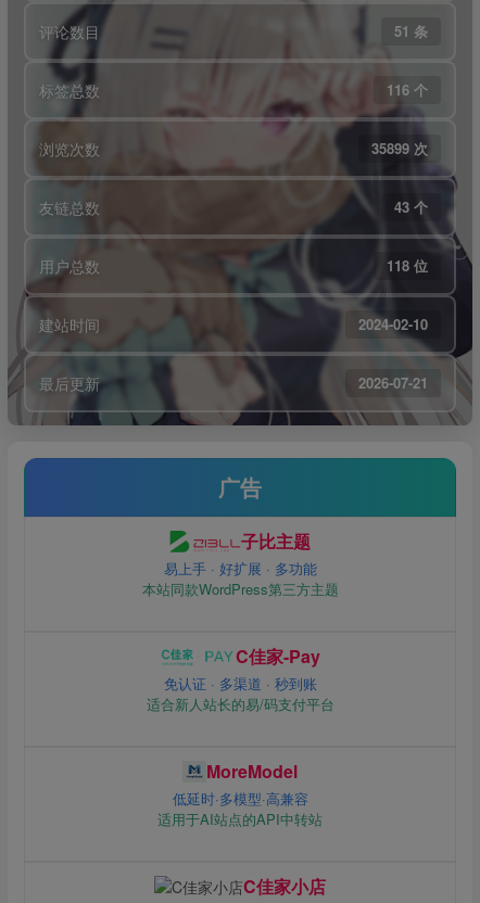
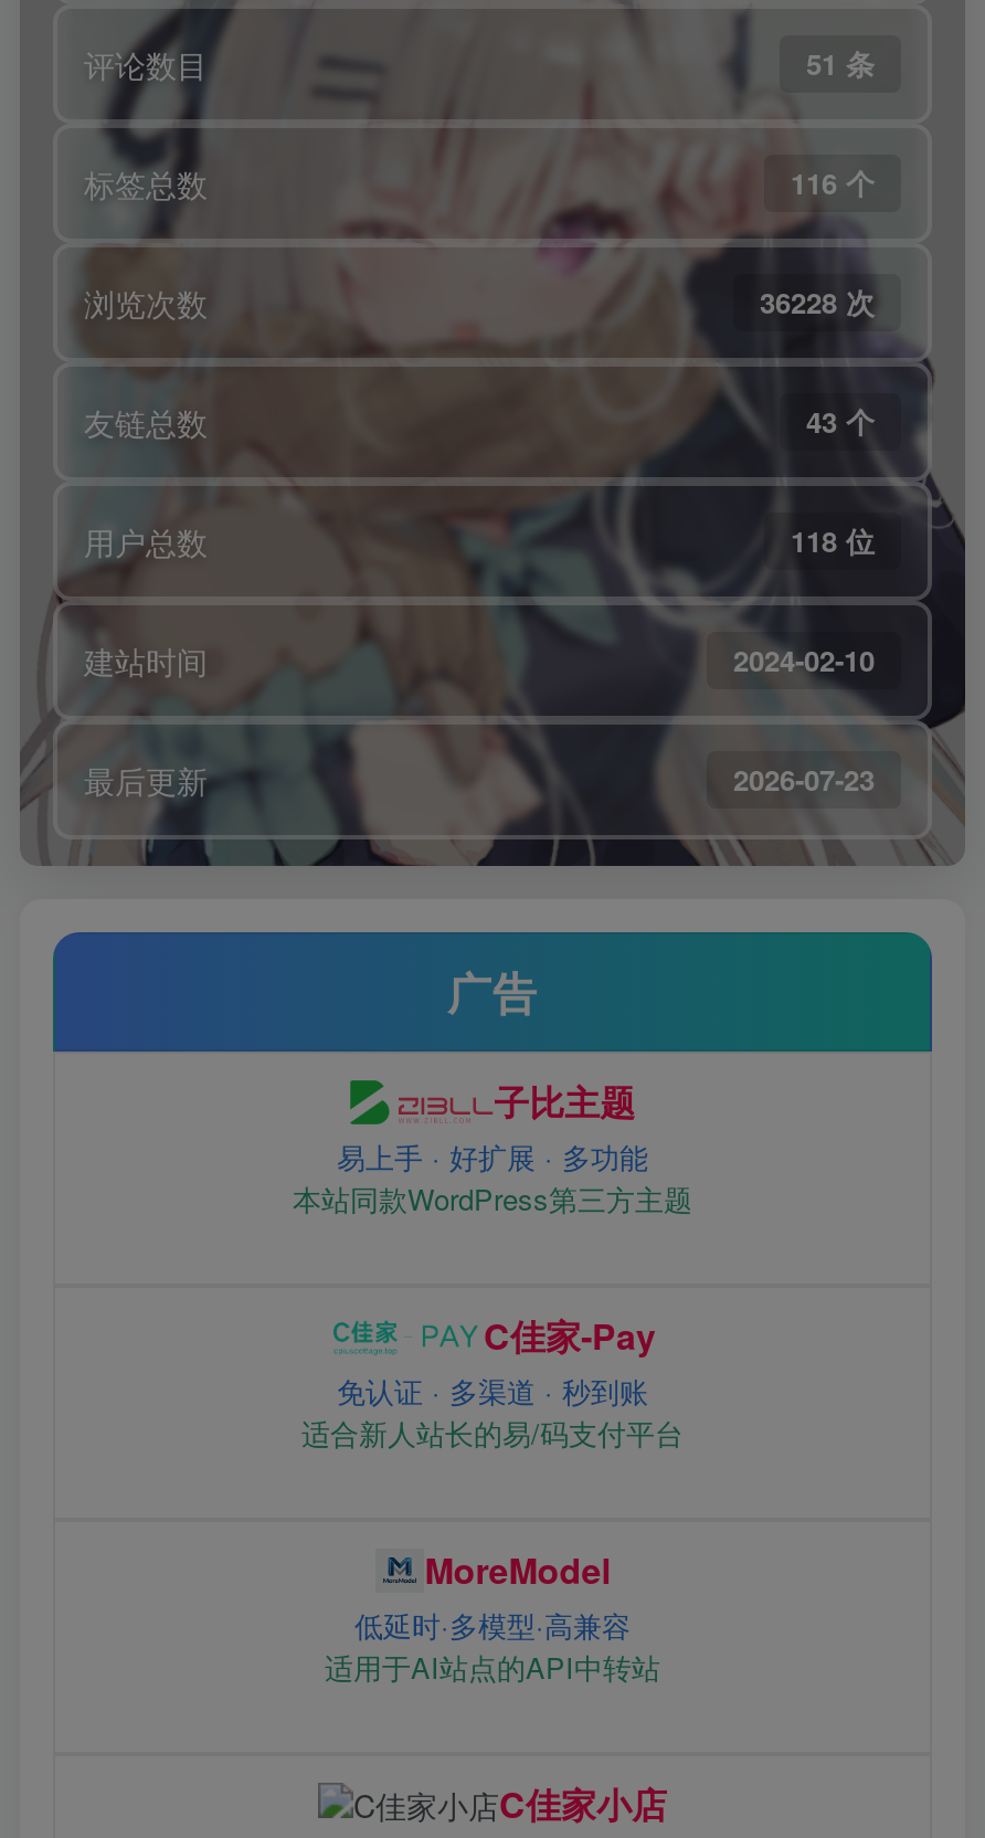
[371,138,428,159] 35899 次 -> [760,282,875,324] 36228 次
[358,373,428,393] 2026-07-21 -> [733,759,875,801] 2026-07-23

